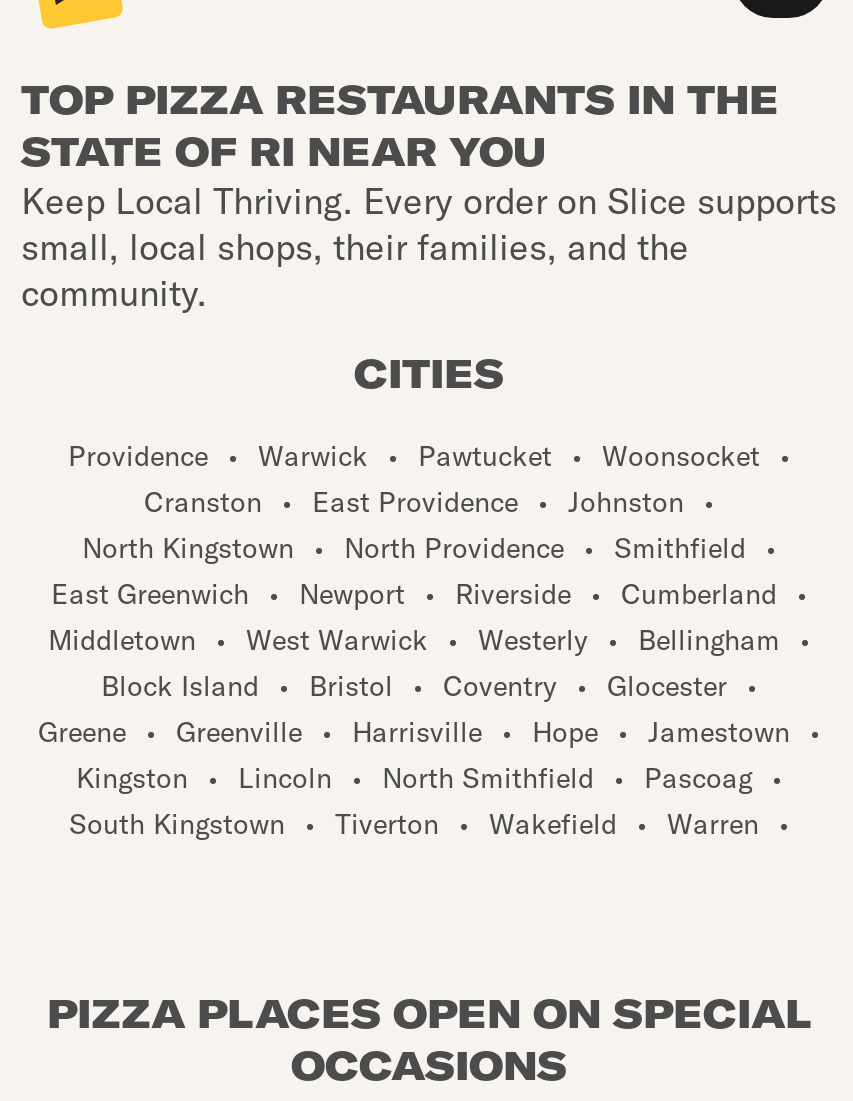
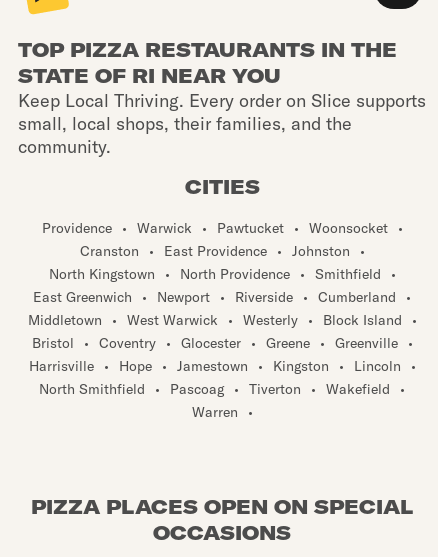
[38,621,820,841] Middletown • West Warwick • Westerly • Bellingham • | Block Island • Bristol • Coventry • Glocester • | Greene • Greenville • Harrisville • Hope • Jamestown • | Kingston • Lincoln • North Smithfield • Pascoag • | South Kingstown • Tiverton • Wakefield • Warren • -> [27,310,416,420] Middletown • West Warwick • Westerly • Block Island • | Bristol • Coventry • Glocester • Greene • Greenville • | Harrisville • Hope • Jamestown • Kingston • Lincoln • | North Smithfield • Pascoag • Tiverton • Wakefield • | Warren •

